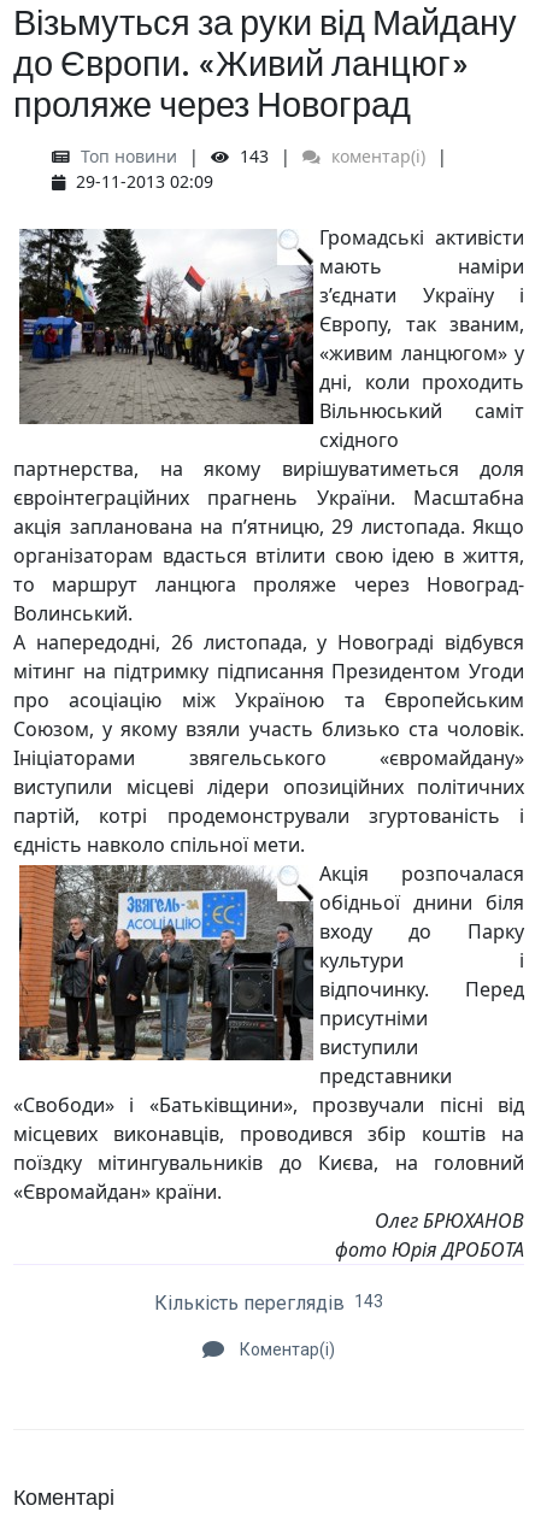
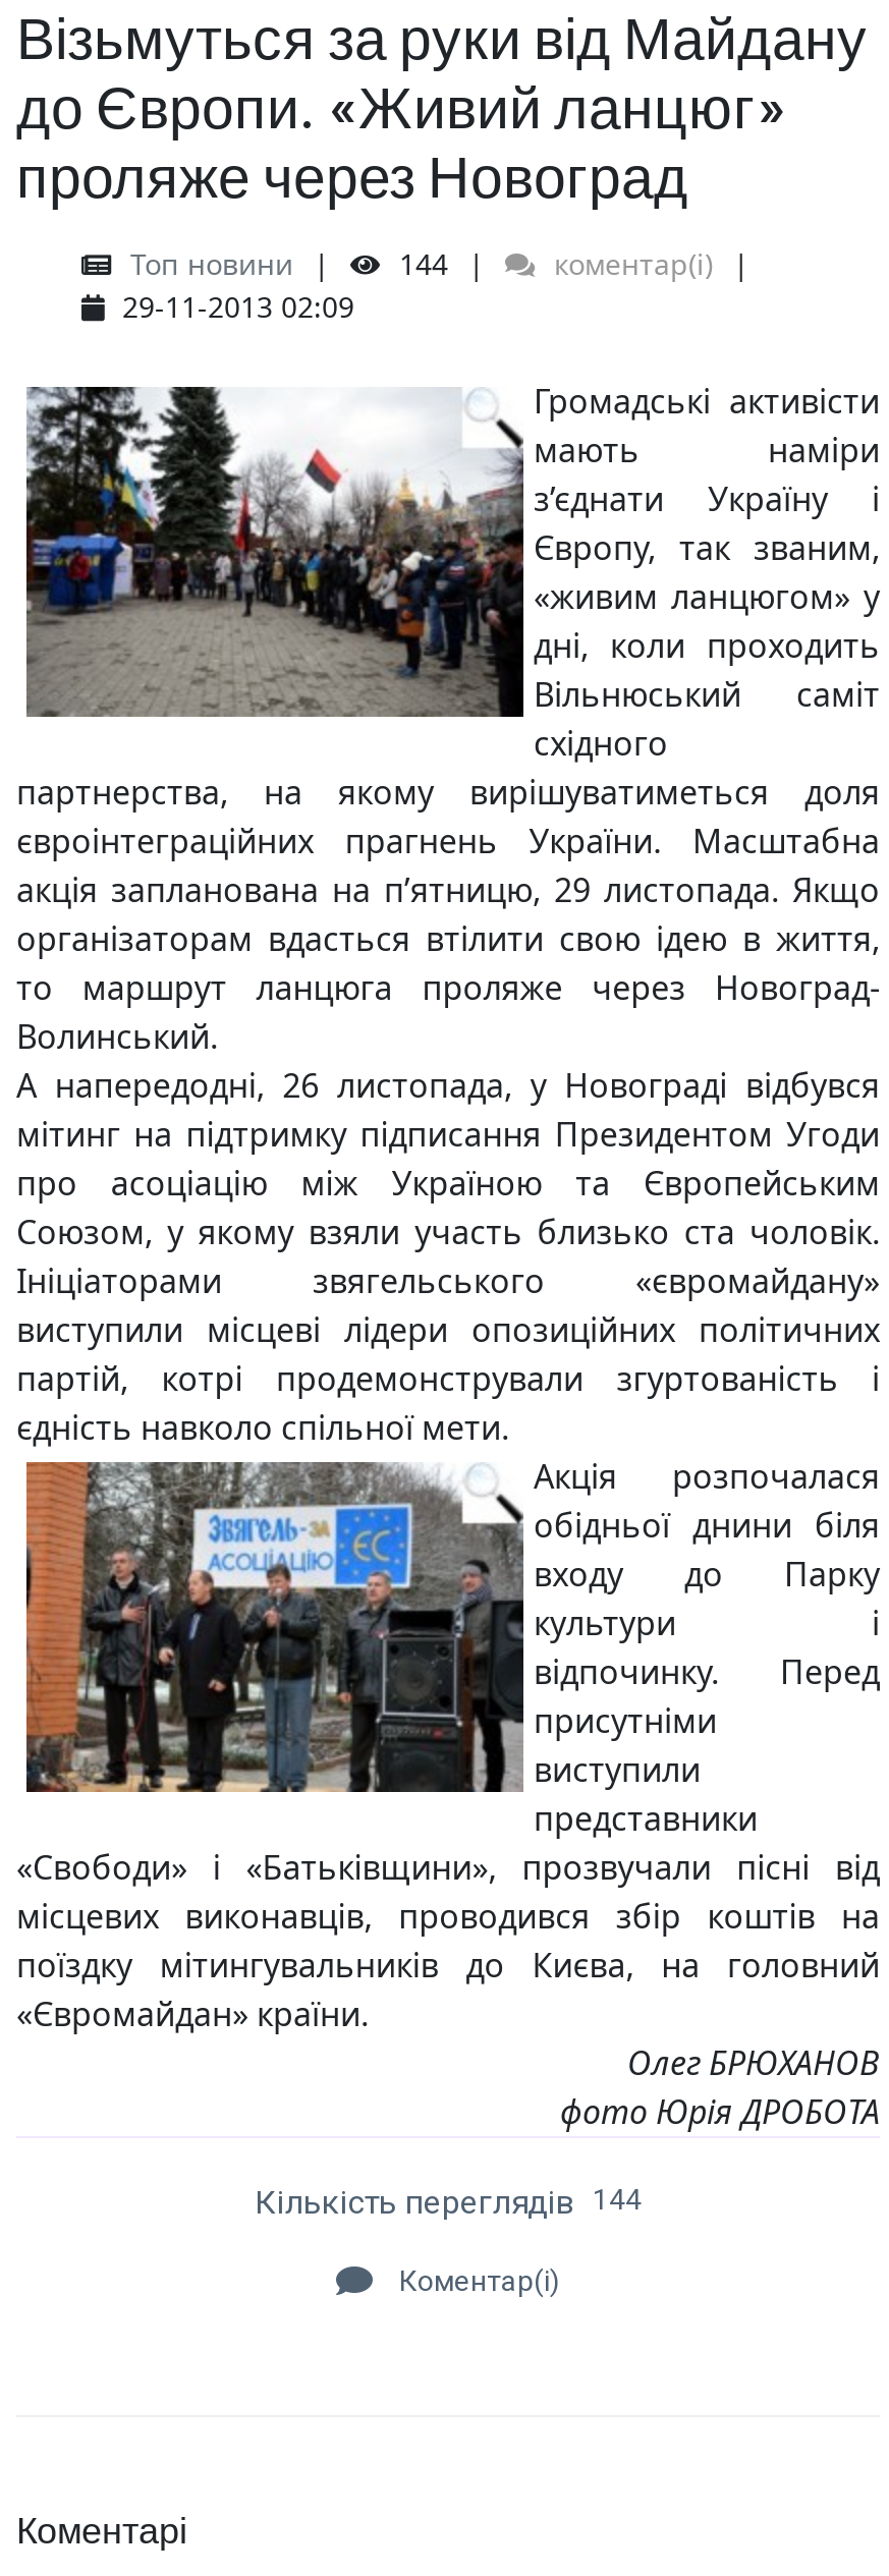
[235,145,269,168] 143 -> [391,245,448,284] 144
[154,1291,383,1314] Кількість переглядів 143 -> [255,2182,642,2221] Кількість переглядів 144

